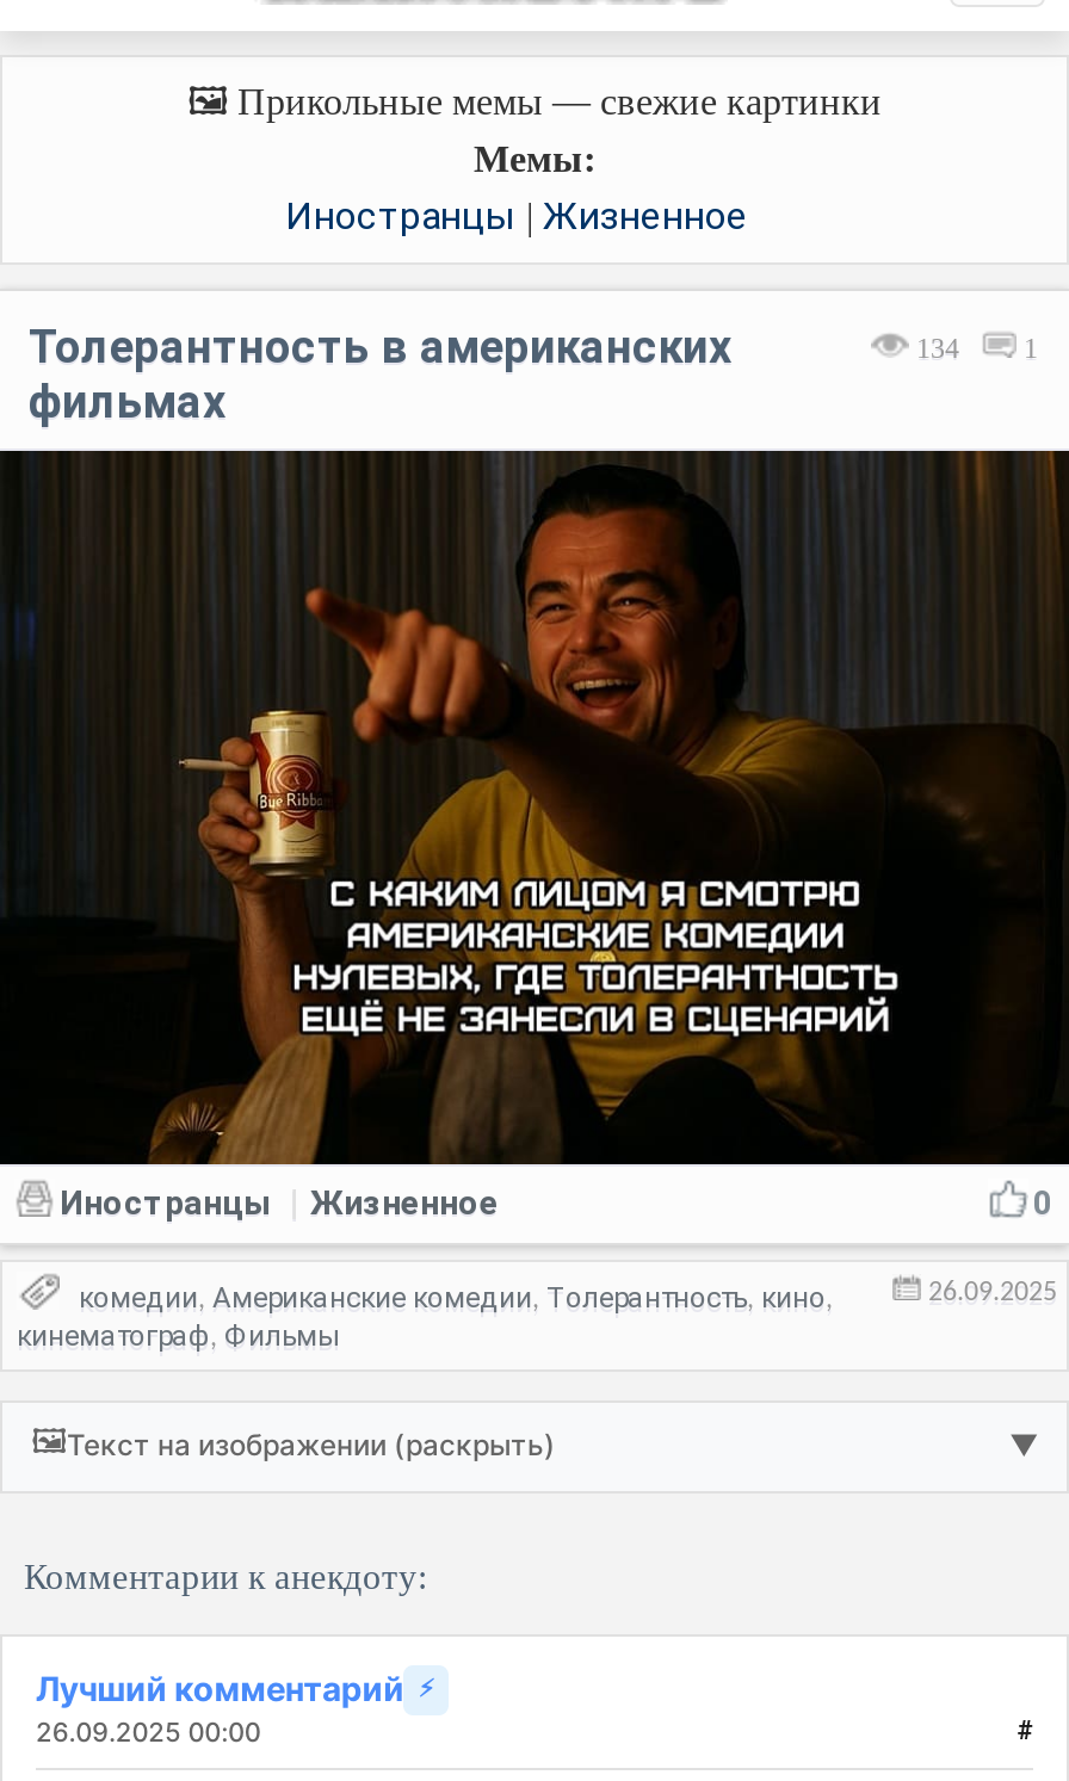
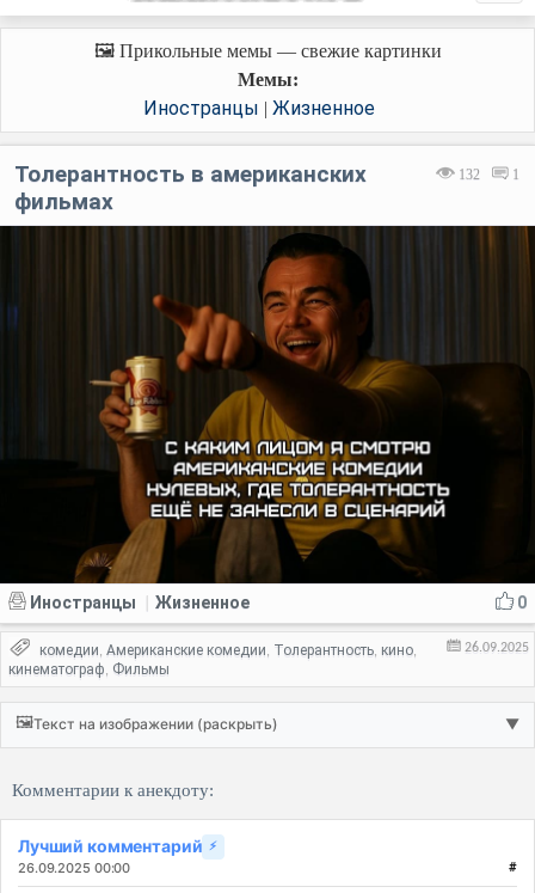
[909,332,1038,365] 134 1 -> [455,166,519,183] 132 1

